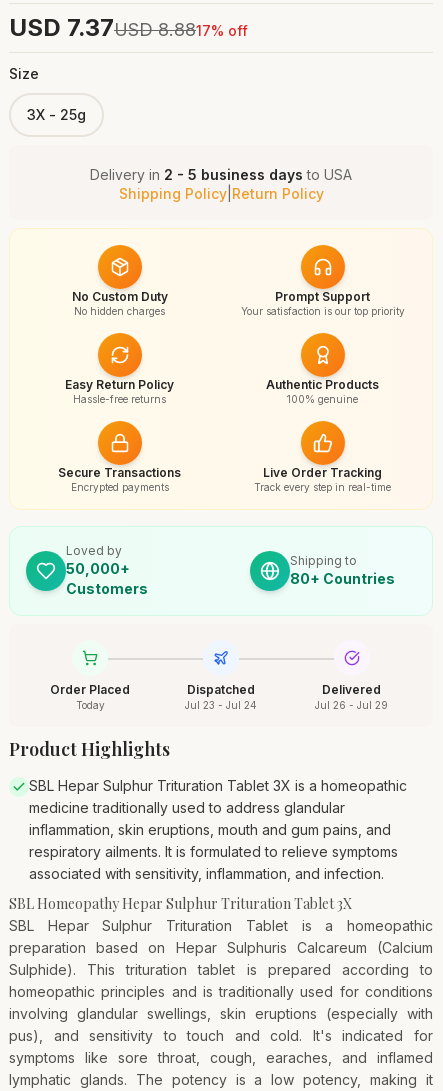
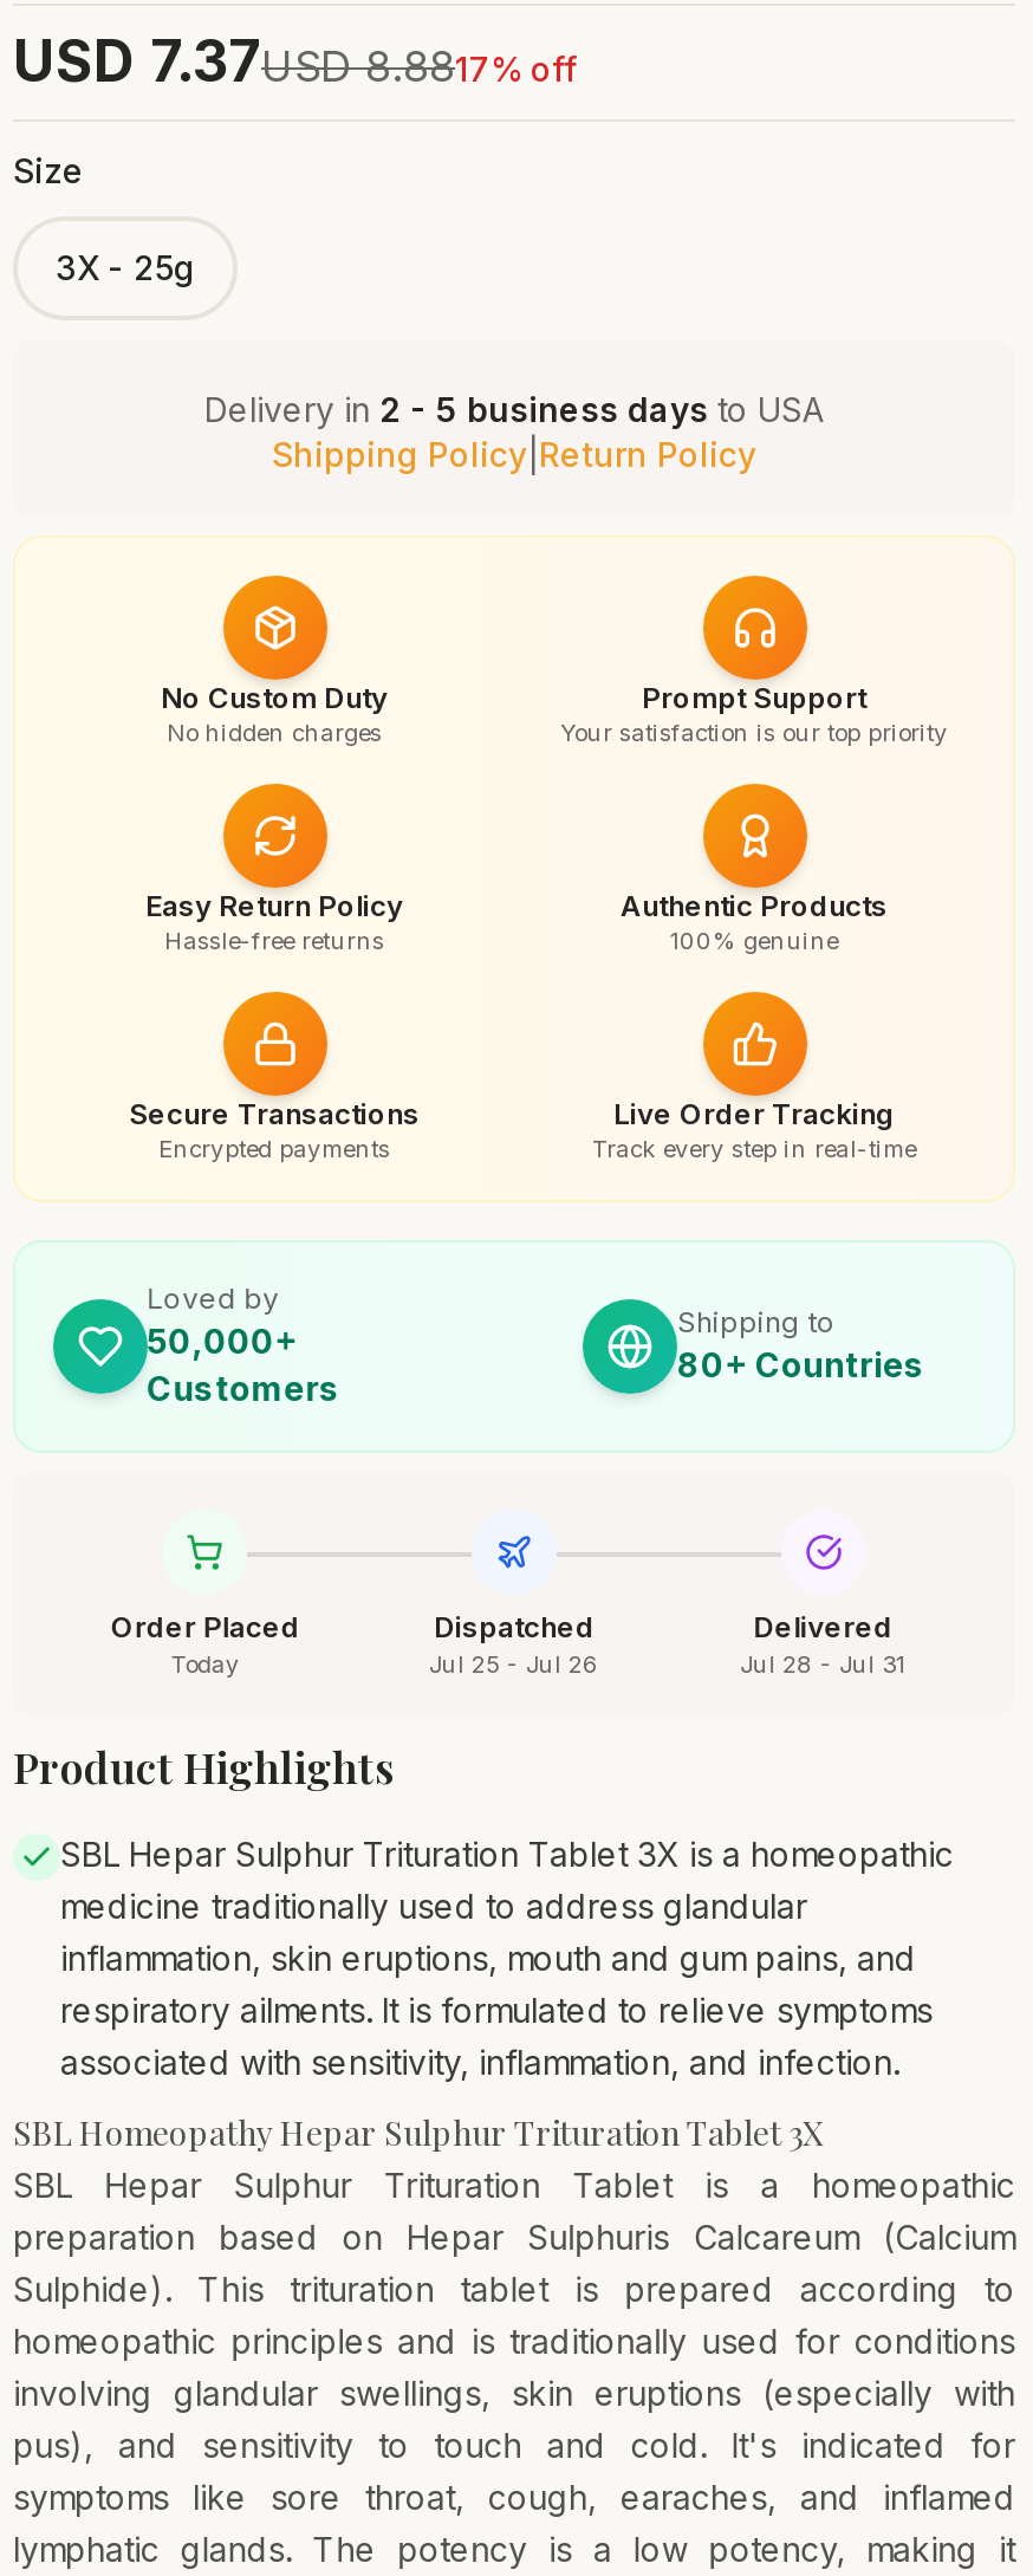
[185,699,257,711] Jul 23 - Jul 24 -> [429,1649,599,1678] Jul 25 - Jul 26
[315,699,388,711] Jul 26 - Jul 29 -> [740,1649,906,1678] Jul 28 - Jul 31

